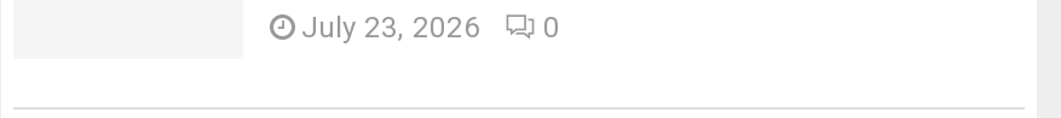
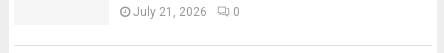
[301,12,560,45] July 23, 2026 0 -> [133,5,240,19] July 21, 2026 0

